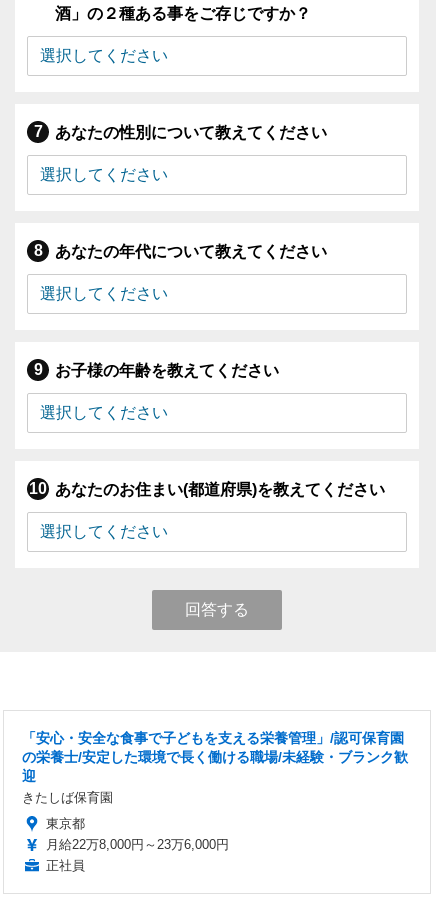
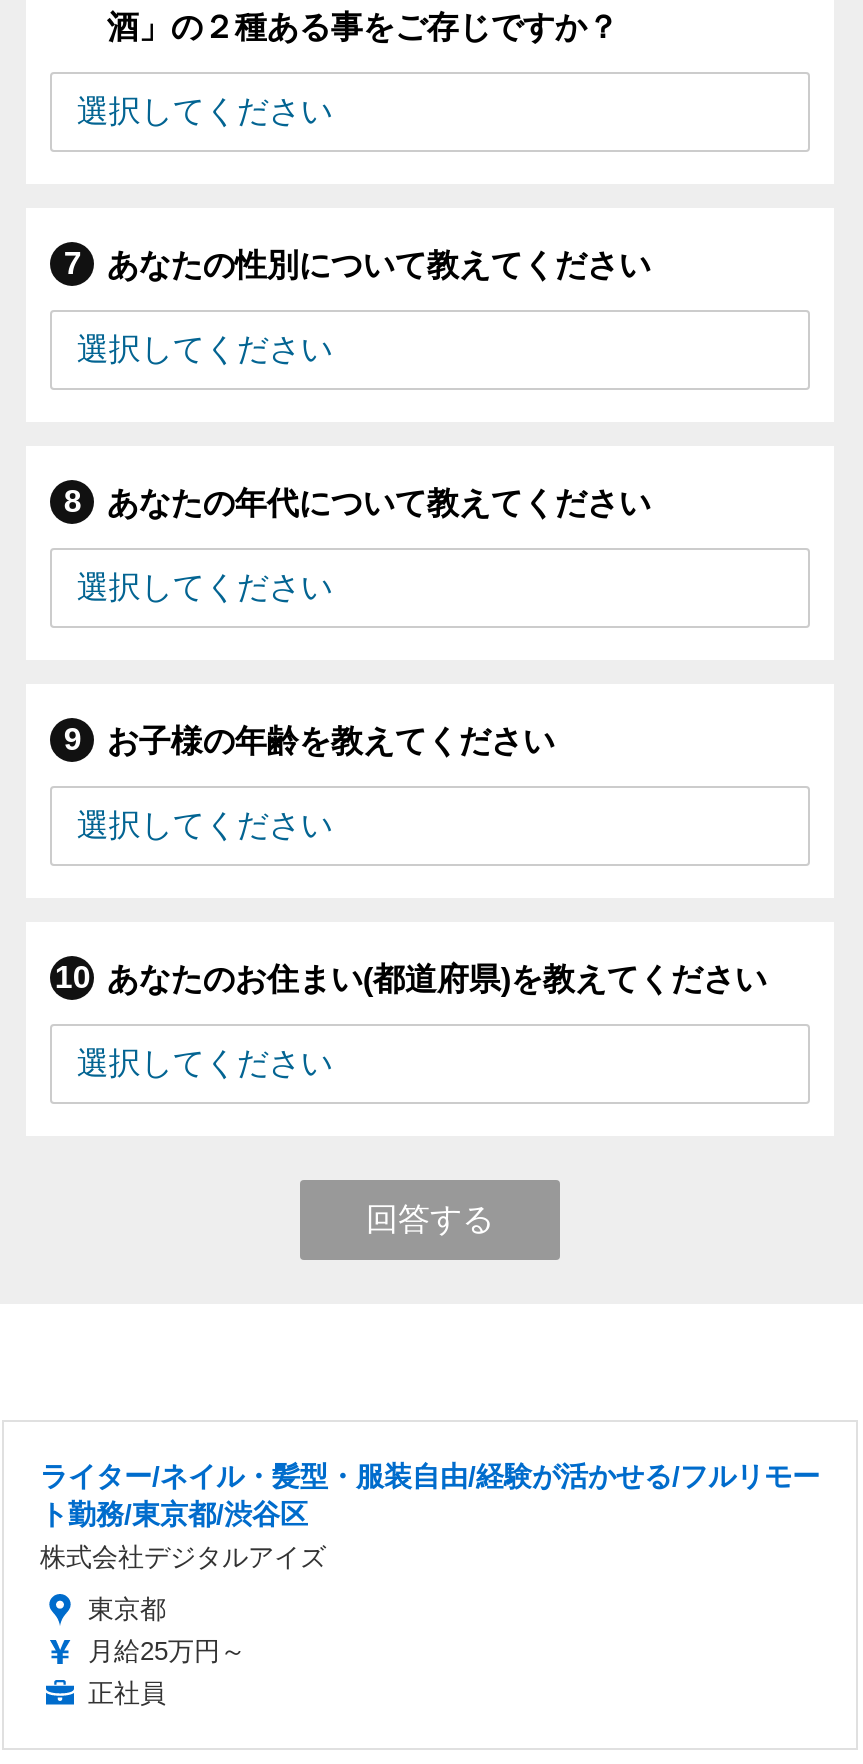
[22,730,408,805] 「安心・安全な食事で子どもを支える栄養管理」/認可保育園 | の栄養士/安定した環境で長く働ける職場/未経験・ブランク歓 | 迎 | きたしば保育園 -> [40,1459,820,1571] ライター/ネイル・髪型・服装自由/経験が活かせる/フルリモー | ト勤務/東京都/渋谷区 | 株式会社デジタルアイズ
[46,837,229,852] 月給22万8,000円～23万6,000円 -> [88,1635,246,1665] 月給25万円～

